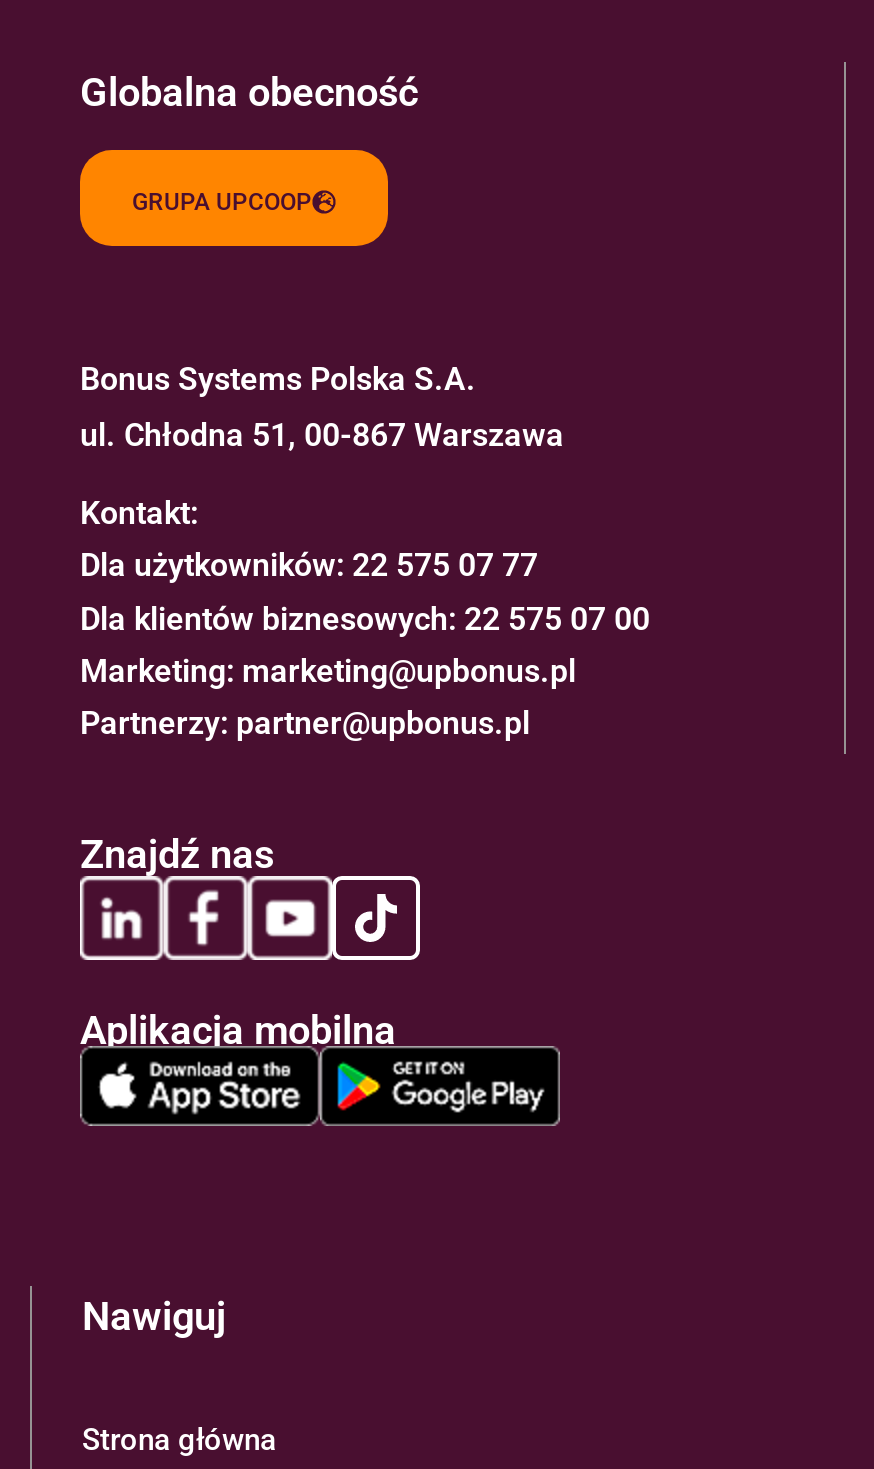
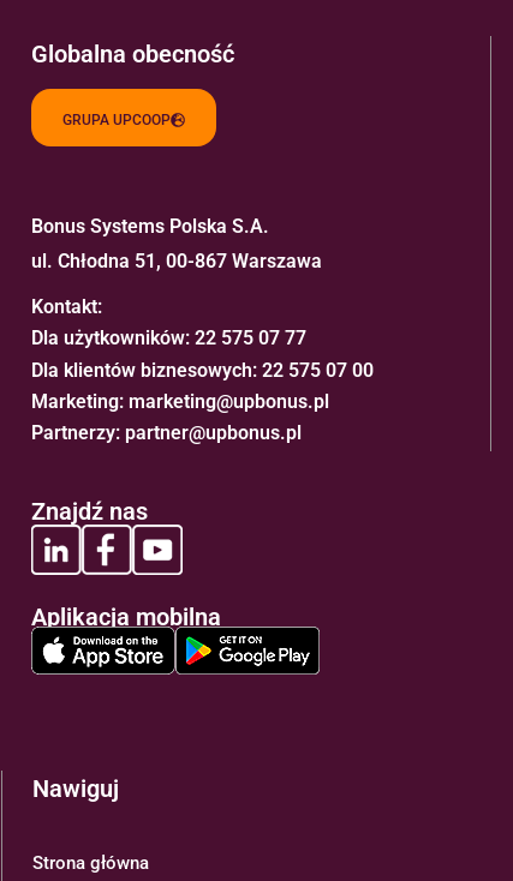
[330,874,422,962] [image] -> none

